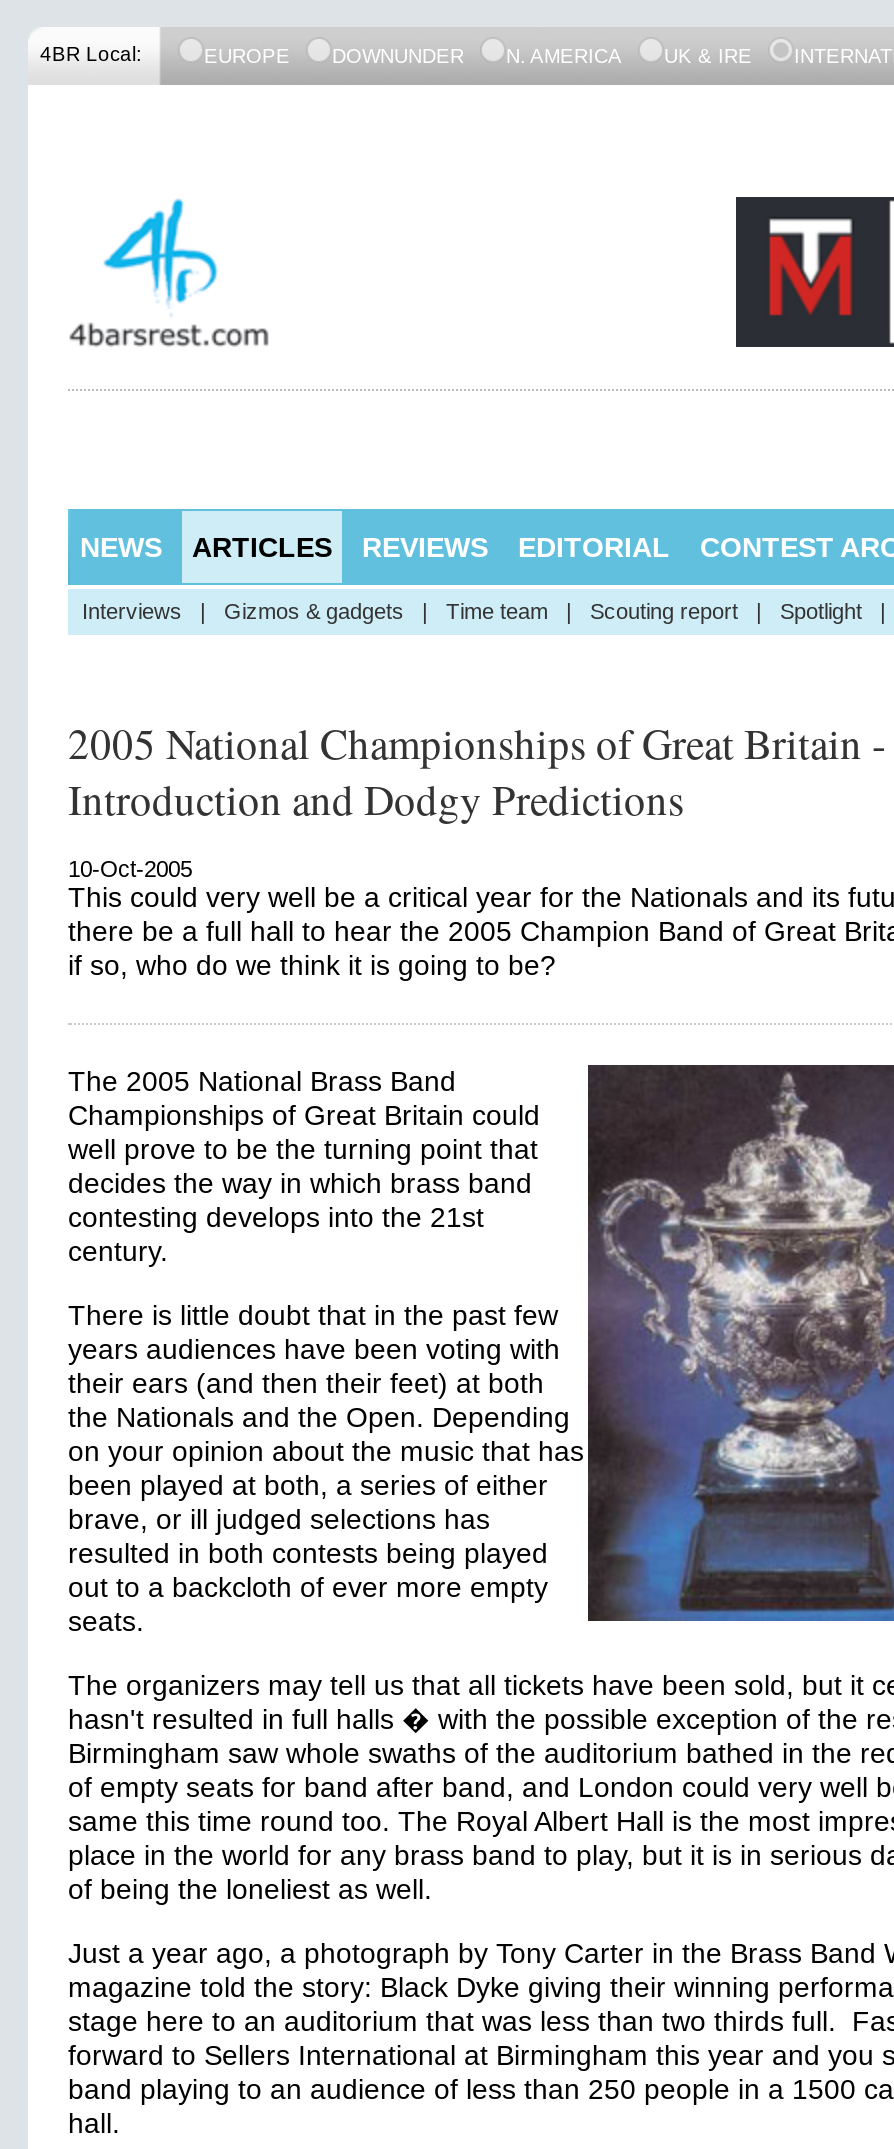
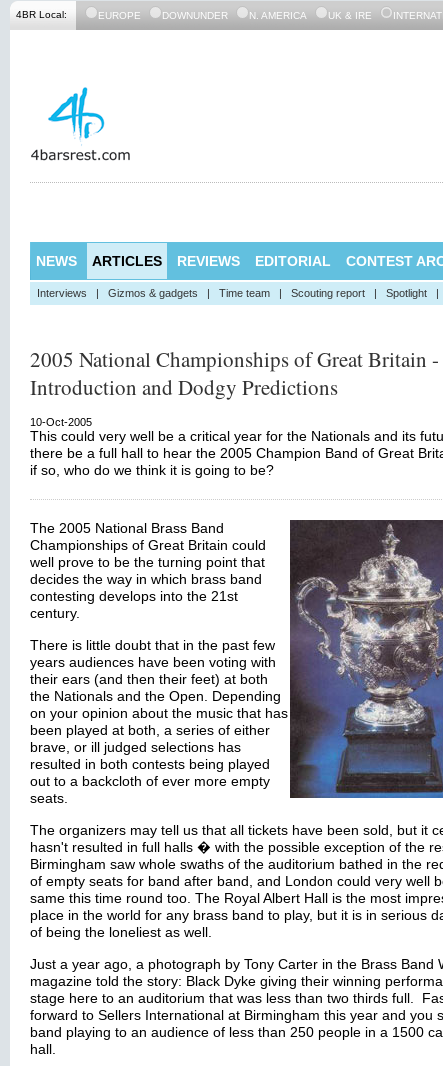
[734,195,888,349] [image] -> none

